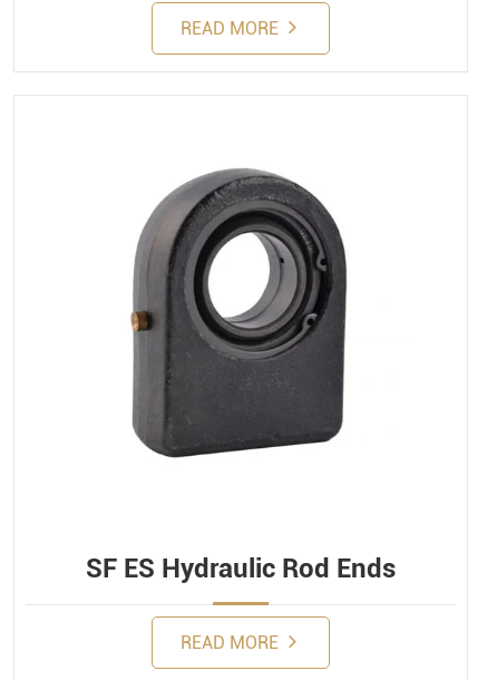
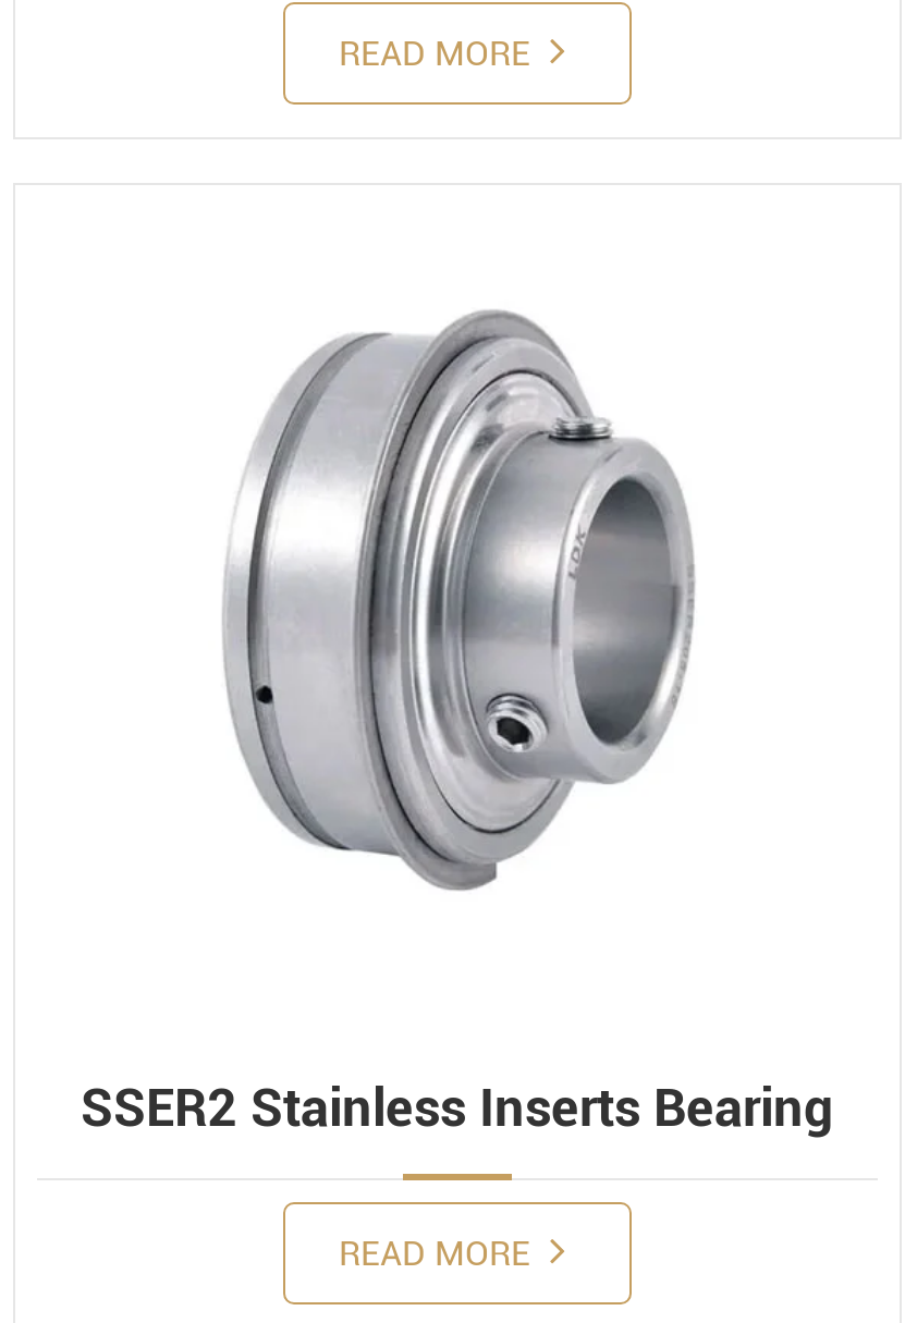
[121,161,362,459] [image] -> [220,309,697,893] [image]
[86,553,396,584] SF ES Hydraulic Rod Ends -> [81,1078,834,1139] SSER2 Stainless Inserts Bearing

